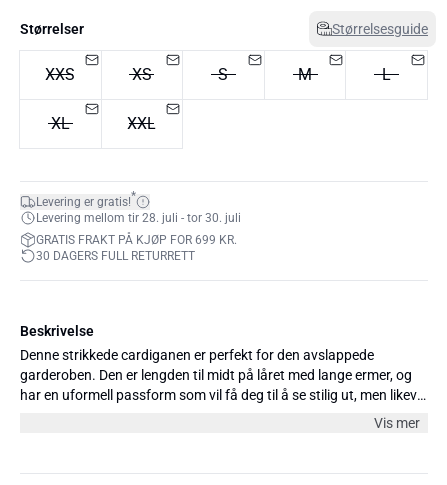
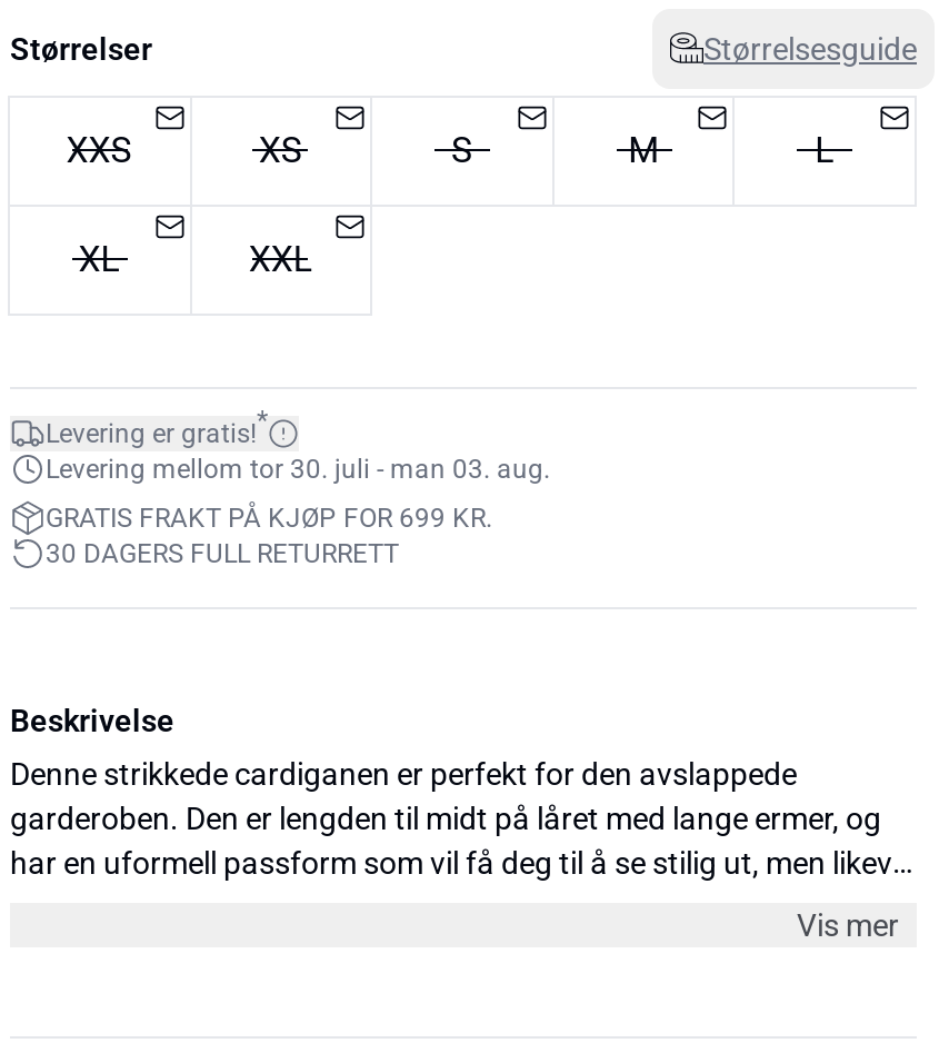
[36,210,241,224] Levering mellom tir 28. juli - tor 30. juli -> [46,453,550,484] Levering mellom tor 30. juli - man 03. aug.

